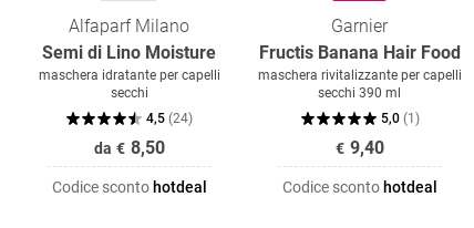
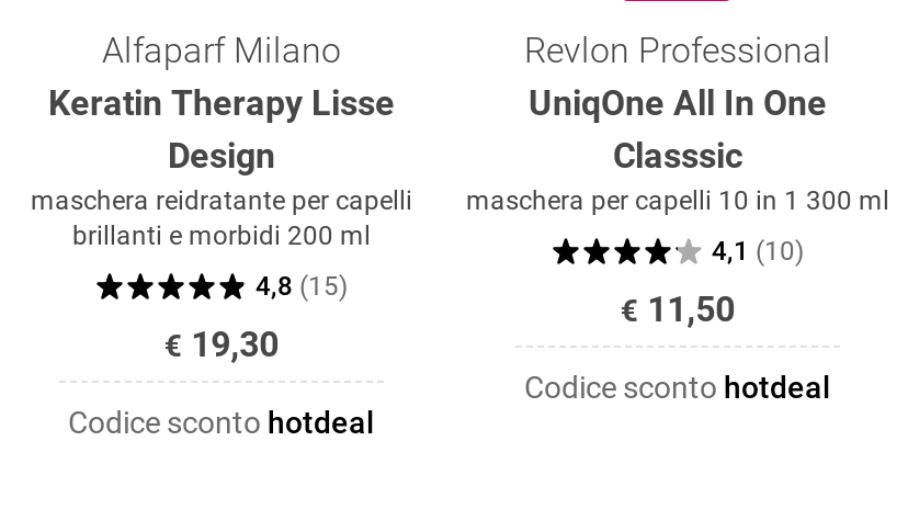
[258,15,462,100] Garnier | Fructis Banana Hair Food | maschera rivitalizzante per capelli | secchi 390 ml -> [466,30,889,217] Revlon Professional | UniqOne All In One | Classsic | maschera per capelli 10 in 1 300 ml
[39,42,220,100] Semi di Lino Moisture | maschera idratante per capelli | secchi -> [31,83,412,252] Keratin Therapy Lisse | Design | maschera reidratante per capelli | brillanti e morbidi 200 ml
[147,110,193,126] 4,5 (24) -> [256,272,348,302] 4,8 (15)
[381,110,420,126] 5,0 (1) -> [712,237,804,267] 4,1 (10)
[94,137,165,158] da | 8,50 -> [191,324,279,366] 19,30
[350,137,384,158] 9,40 -> [647,289,735,331] 11,50

